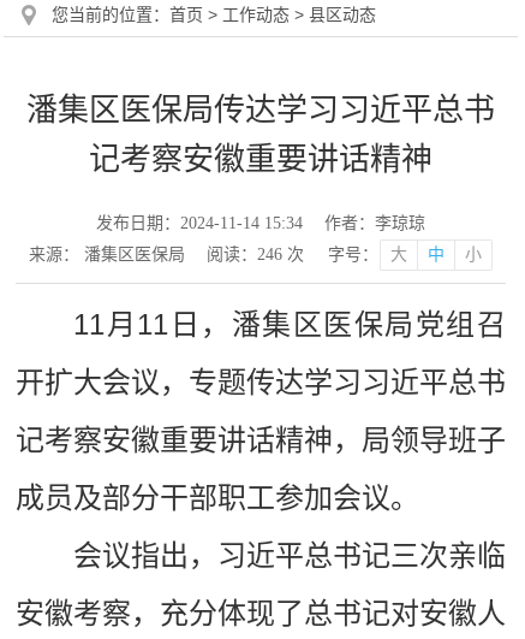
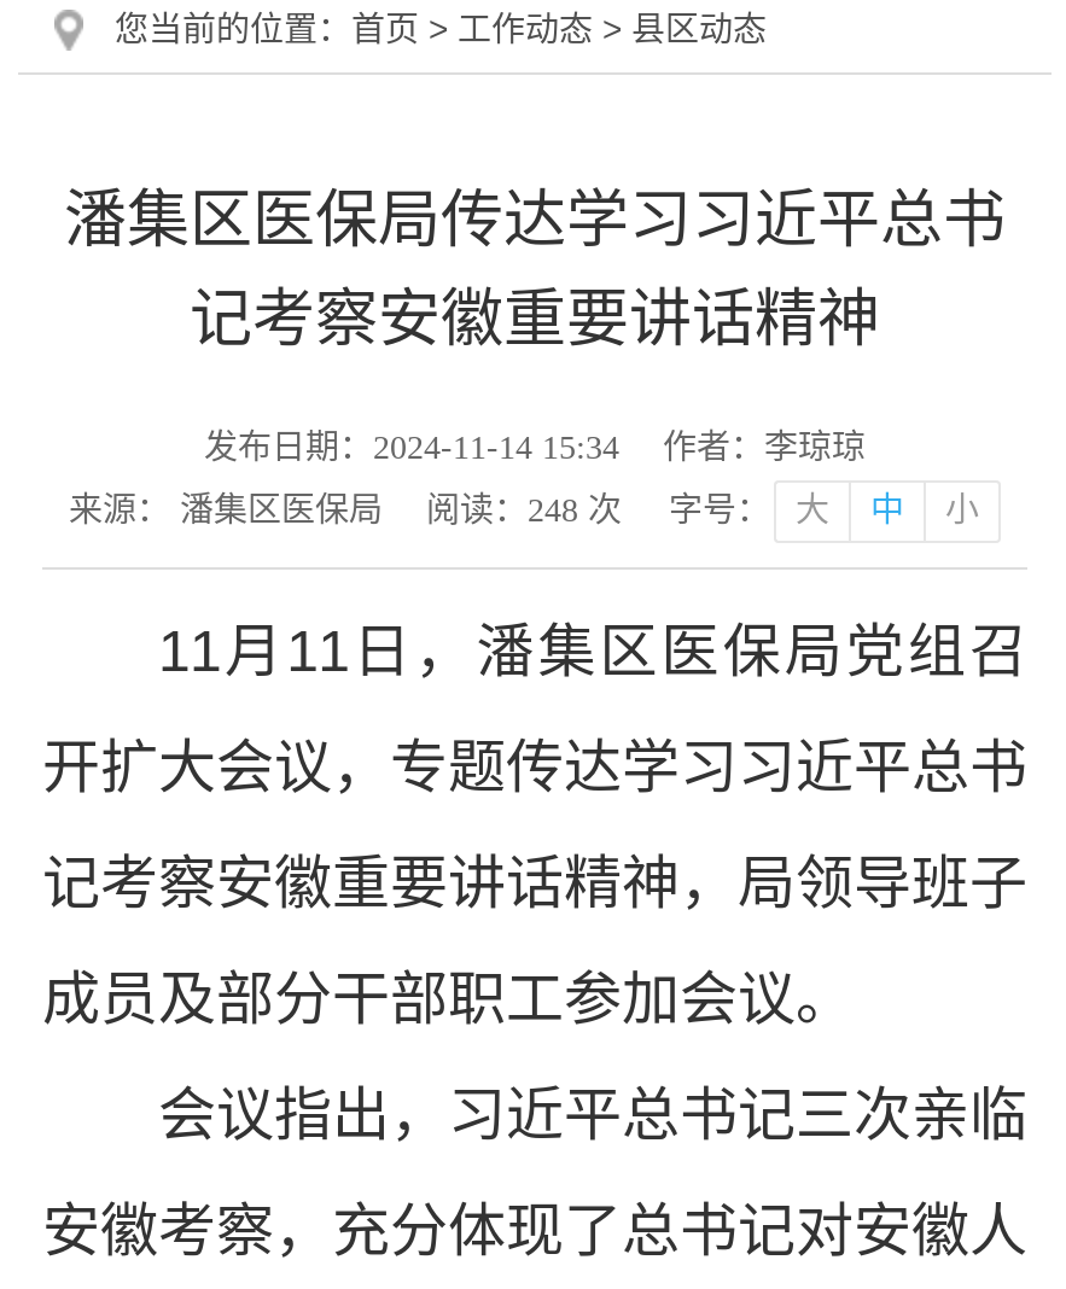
[29,245,482,264] 来源： 潘集区医保局 阅读：246次 字号： 大 中 小 -> [69,492,979,529] 来源： 潘集区医保局 阅读：248次 字号： 大 中 小

